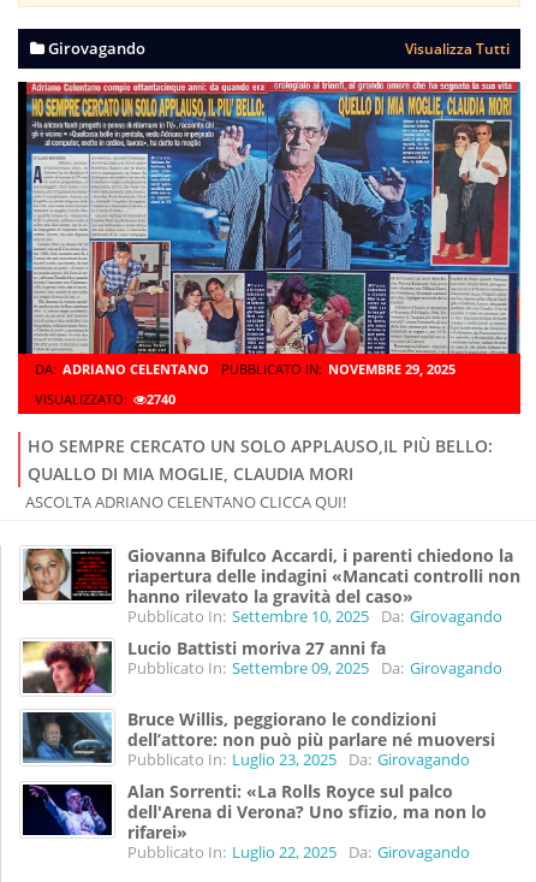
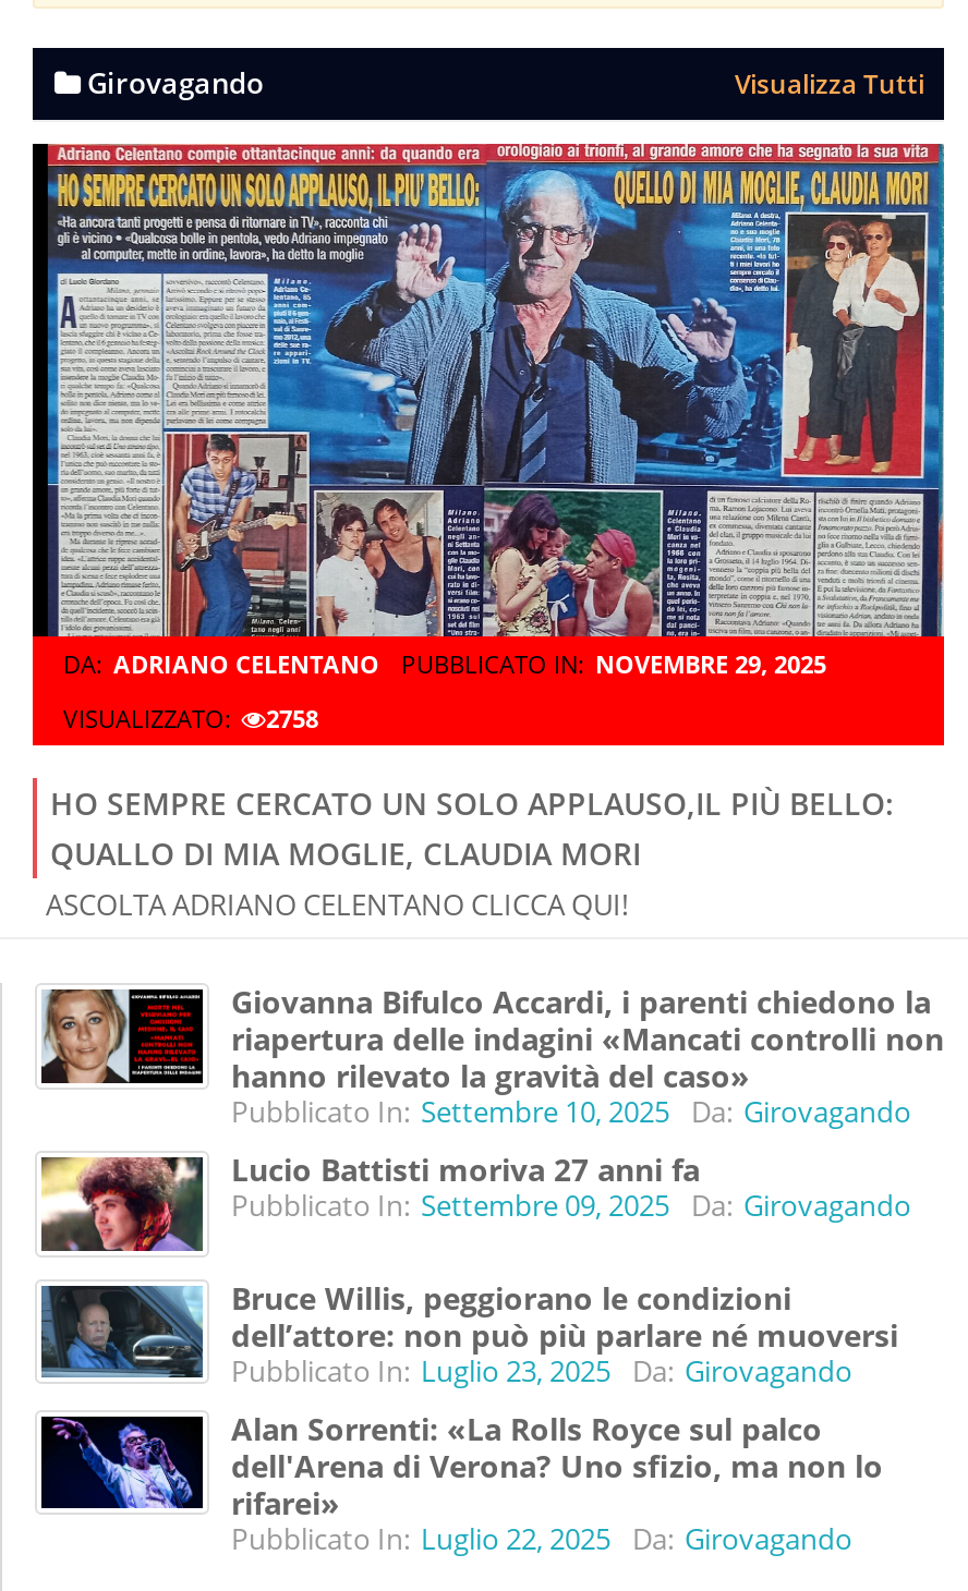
[35,390,175,408] VISUALIZZATO: 2740 -> [63,703,318,735] VISUALIZZATO: 2758

